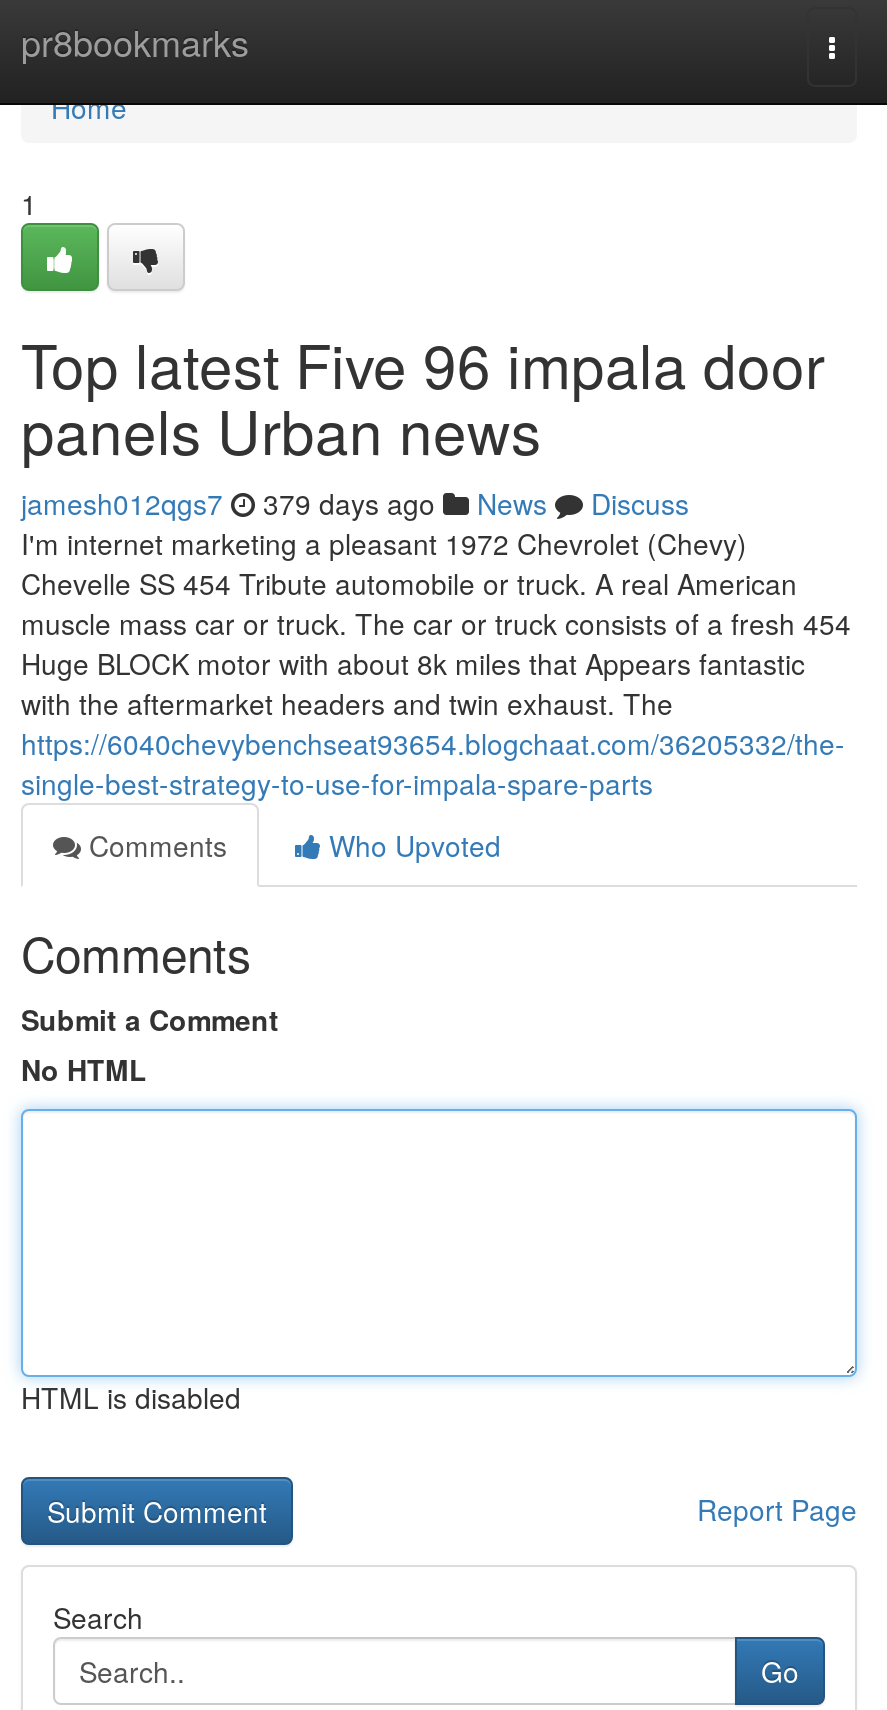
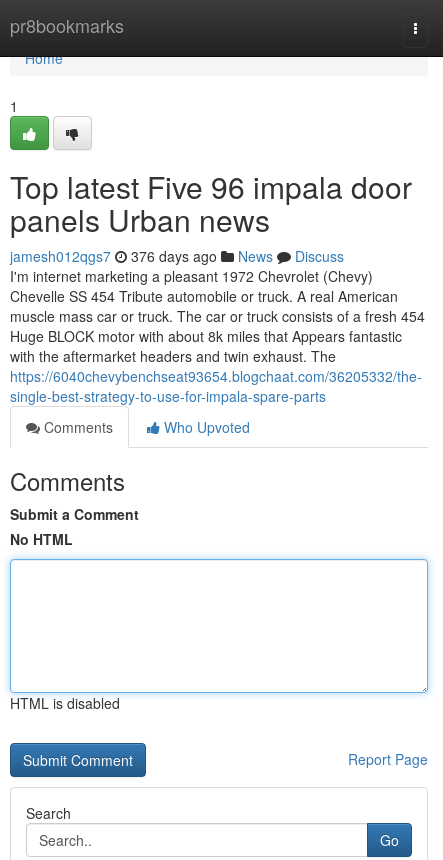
[21,483,689,523] jamesh012qgs7 379 days ago News Discuss -> [10,246,344,266] jamesh012qgs7 376 days ago News Discuss

